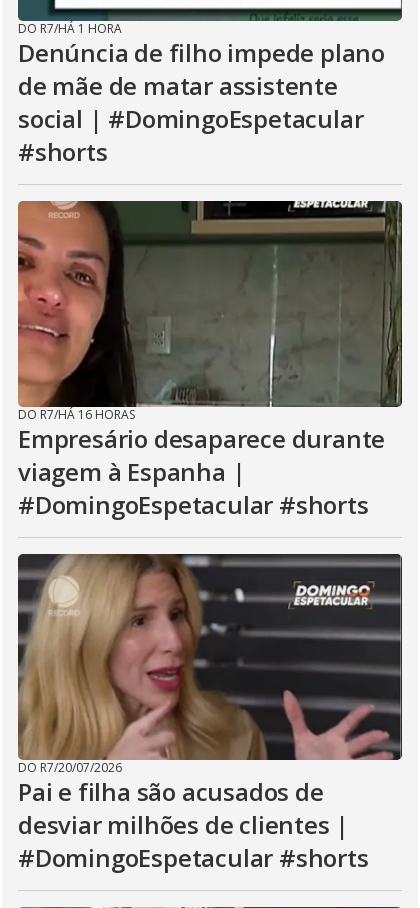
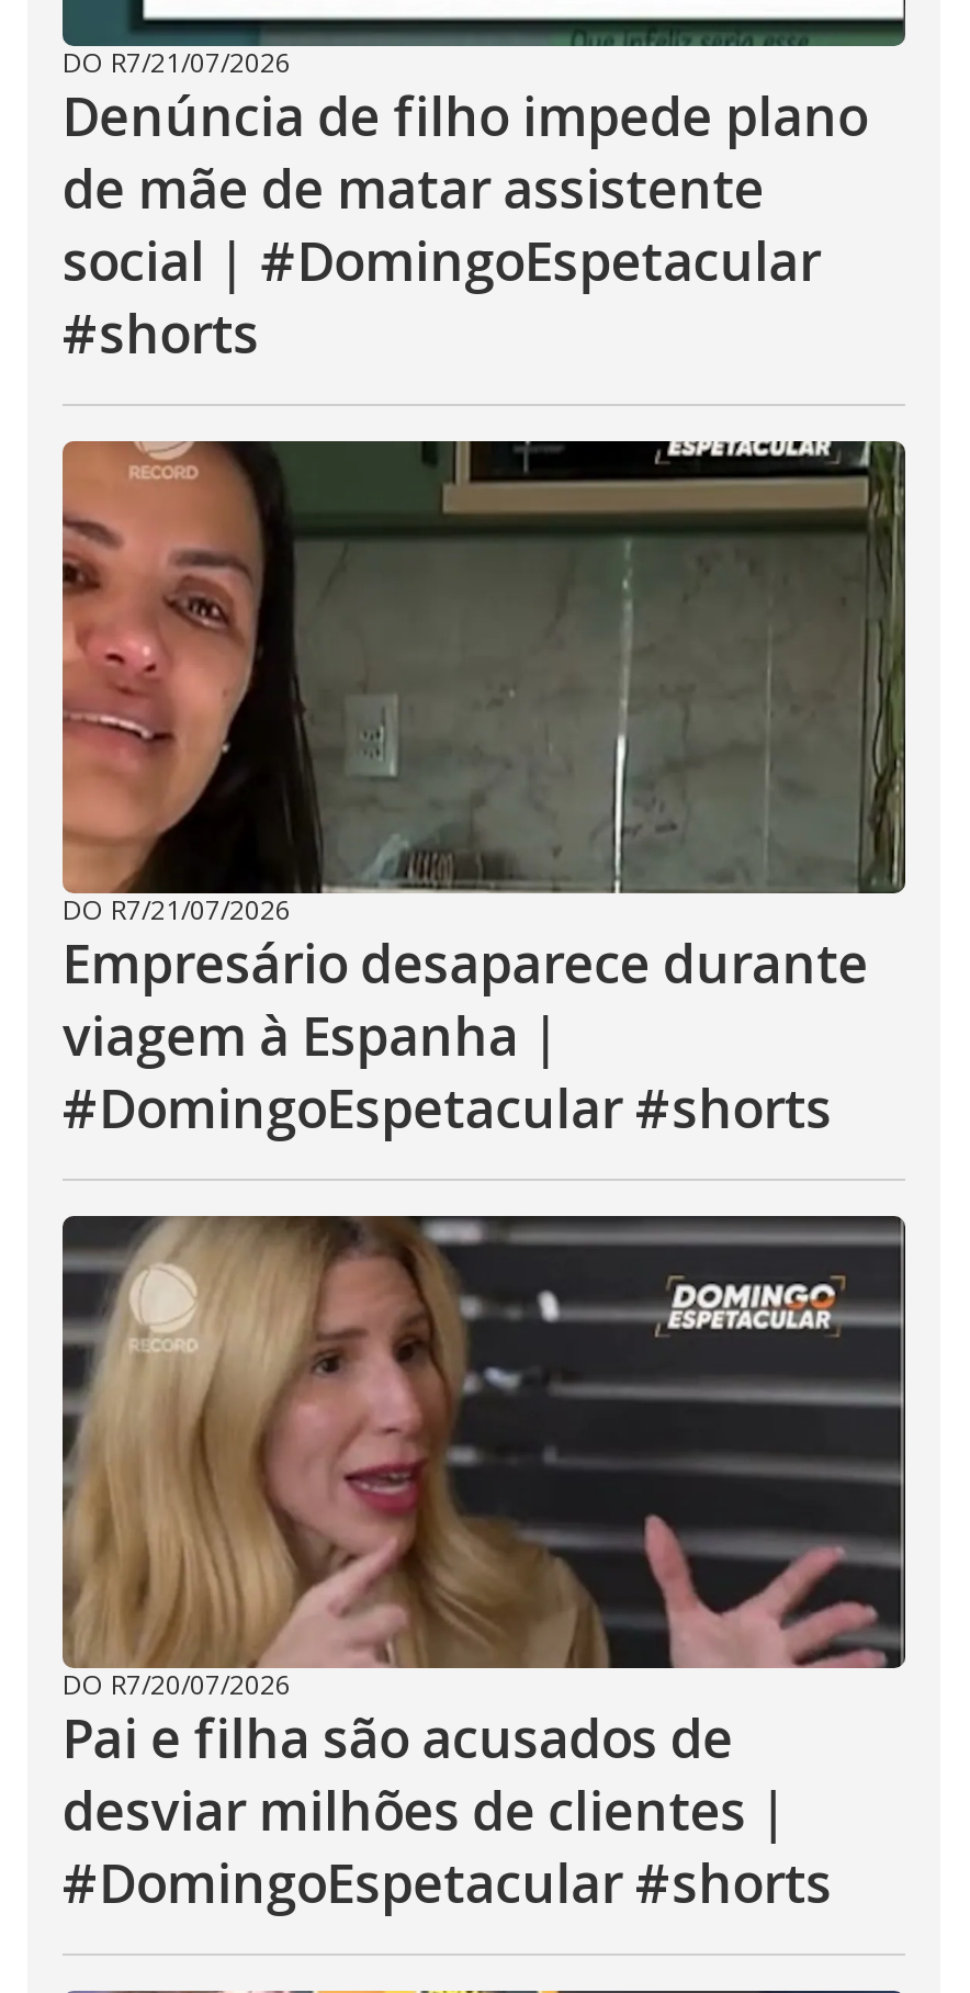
[18,20,122,37] DO R7/HÁ 1 HORA -> [63,44,291,81] DO R7/21/07/2026
[18,406,135,423] DO R7/HÁ 16 HORAS -> [63,891,291,928] DO R7/21/07/2026

